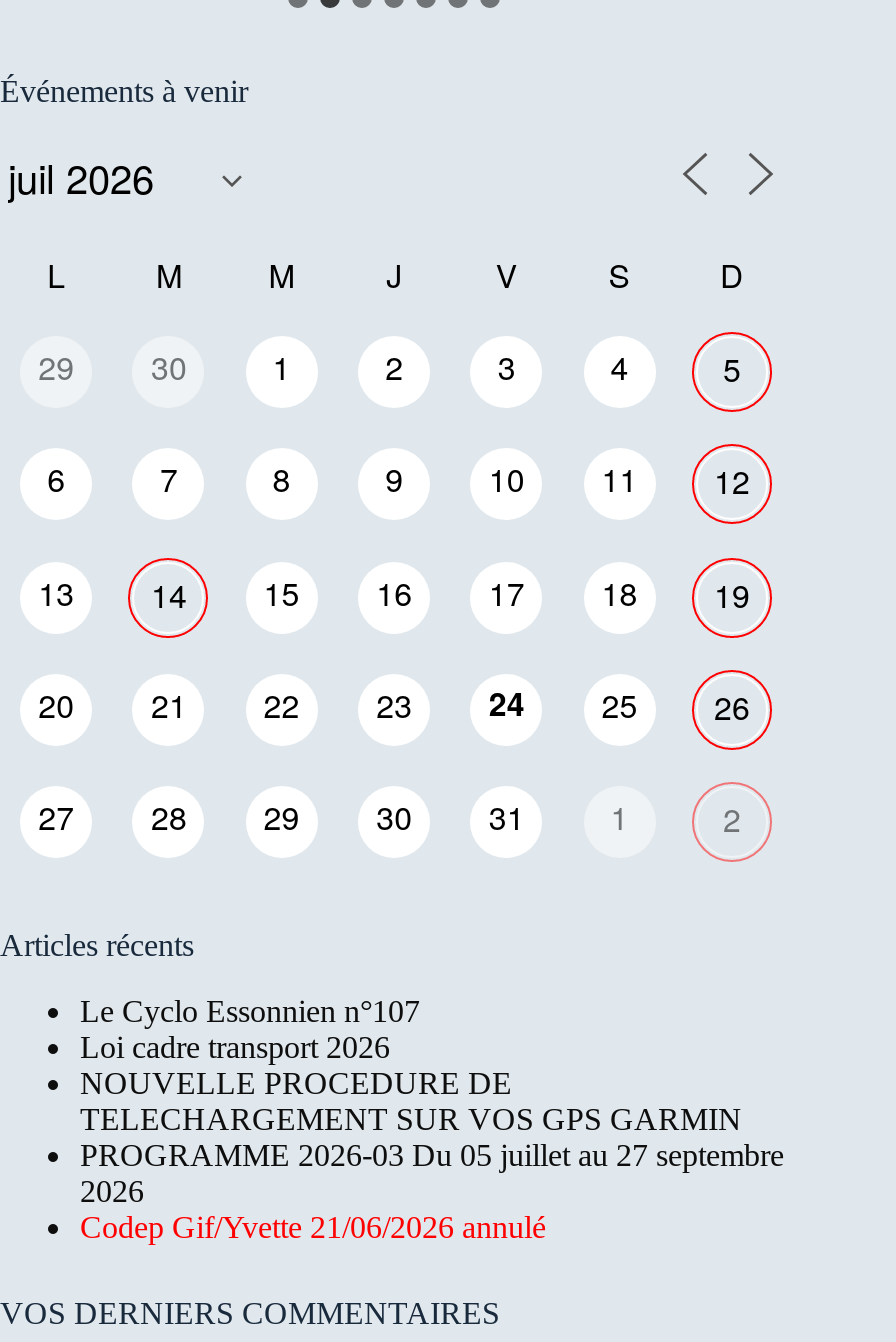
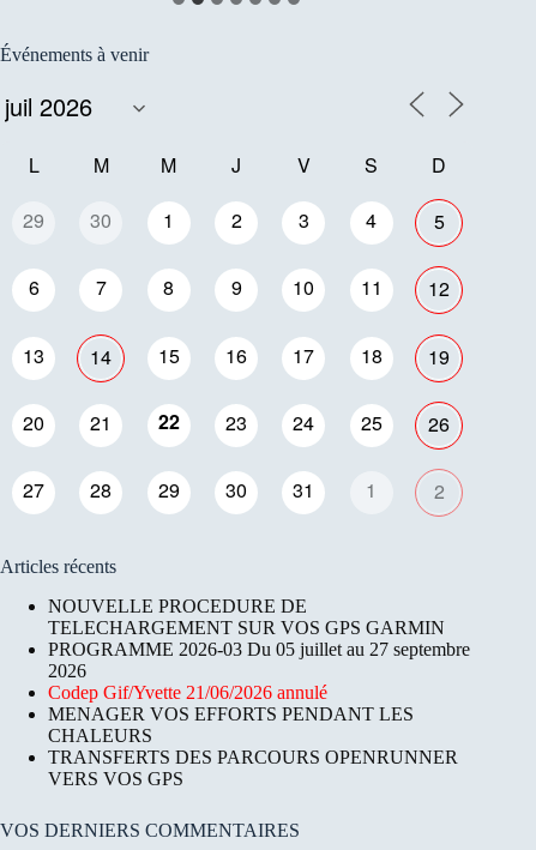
[80,994,420,1064] Le Cyclo Essonnien n°107 | Loi cadre transport 2026 -> none
moved [80,1066,784,1244] -> [48,596,470,703]: NOUVELLE PROCEDURE DE | TELECHARGEMENT SUR VOS GPS GARMIN | PROGRAMME 2026-03 Du 05 juillet au 27 septembre | 2026 | Codep Gif/Yvette 21/06/2026 annulé
none -> [48,704,458,789] MENAGER VOS EFFORTS PENDANT LES | CHALEURS | TRANSFERTS DES PARCOURS OPENRUNNER | VERS VOS GPS

